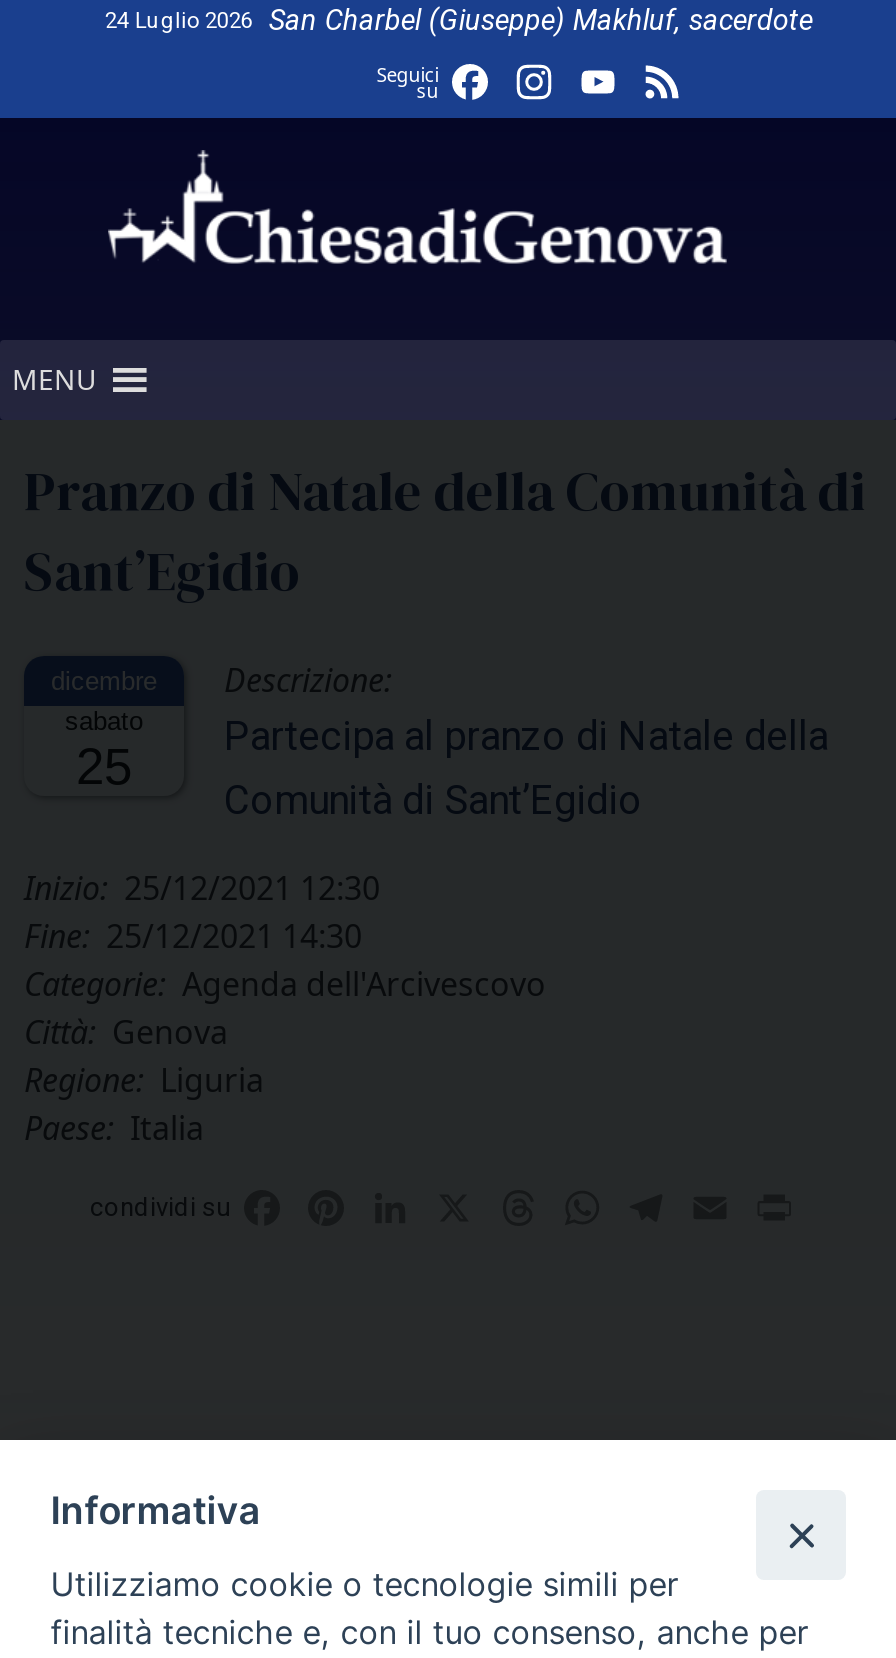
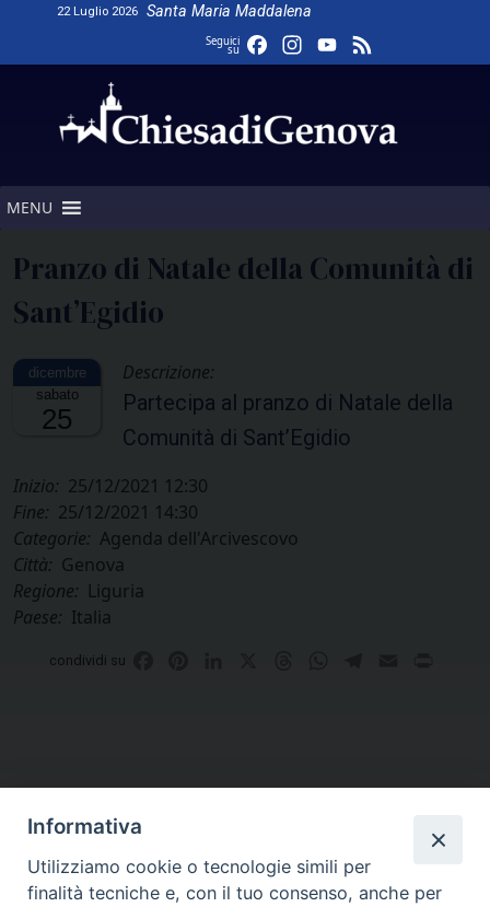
[105,4,813,38] 24 Luglio 2026 | San Charbel (Giuseppe) Makhluf, sacerdote -> [57,2,312,21] 22 Luglio 2026 | Santa Maria Maddalena

